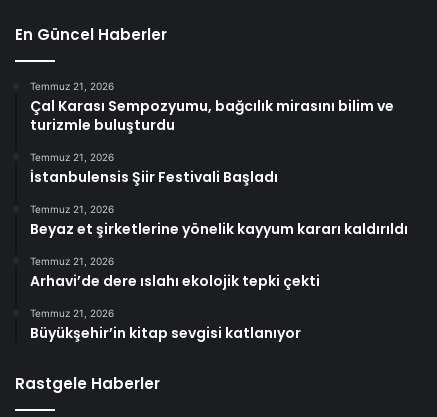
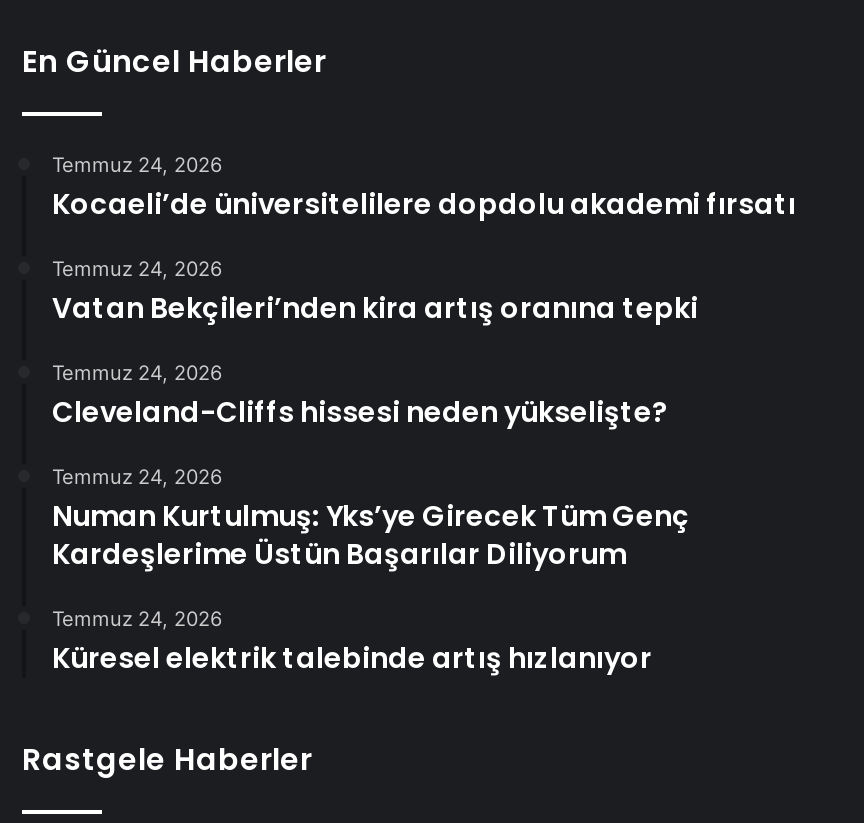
[30,80,394,135] Temmuz 21, 2026 | Çal Karası Sempozyumu, bağcılık mirasını bilim ve | turizmle buluşturdu -> [52,152,796,224] Temmuz 24, 2026 | Kocaeli’de üniversitelilere dopdolu akademi fırsatı
[30,151,278,187] Temmuz 21, 2026 | İstanbulensis Şiir Festivali Başladı -> [52,256,698,328] Temmuz 24, 2026 | Vatan Bekçileri’nden kira artış oranına tepki
[30,203,408,239] Temmuz 21, 2026 | Beyaz et şirketlerine yönelik kayyum kararı kaldırıldı -> [52,360,668,432] Temmuz 24, 2026 | Cleveland-Cliffs hissesi neden yükselişte?
[30,255,320,291] Temmuz 21, 2026 | Arhavi’de dere ıslahı ekolojik tepki çekti -> [52,464,690,574] Temmuz 24, 2026 | Numan Kurtulmuş: Yks’ye Girecek Tüm Genç | Kardeşlerime Üstün Başarılar Diliyorum
[30,307,301,343] Temmuz 21, 2026 | Büyükşehir’in kitap sevgisi katlanıyor -> [52,606,652,678] Temmuz 24, 2026 | Küresel elektrik talebinde artış hızlanıyor

